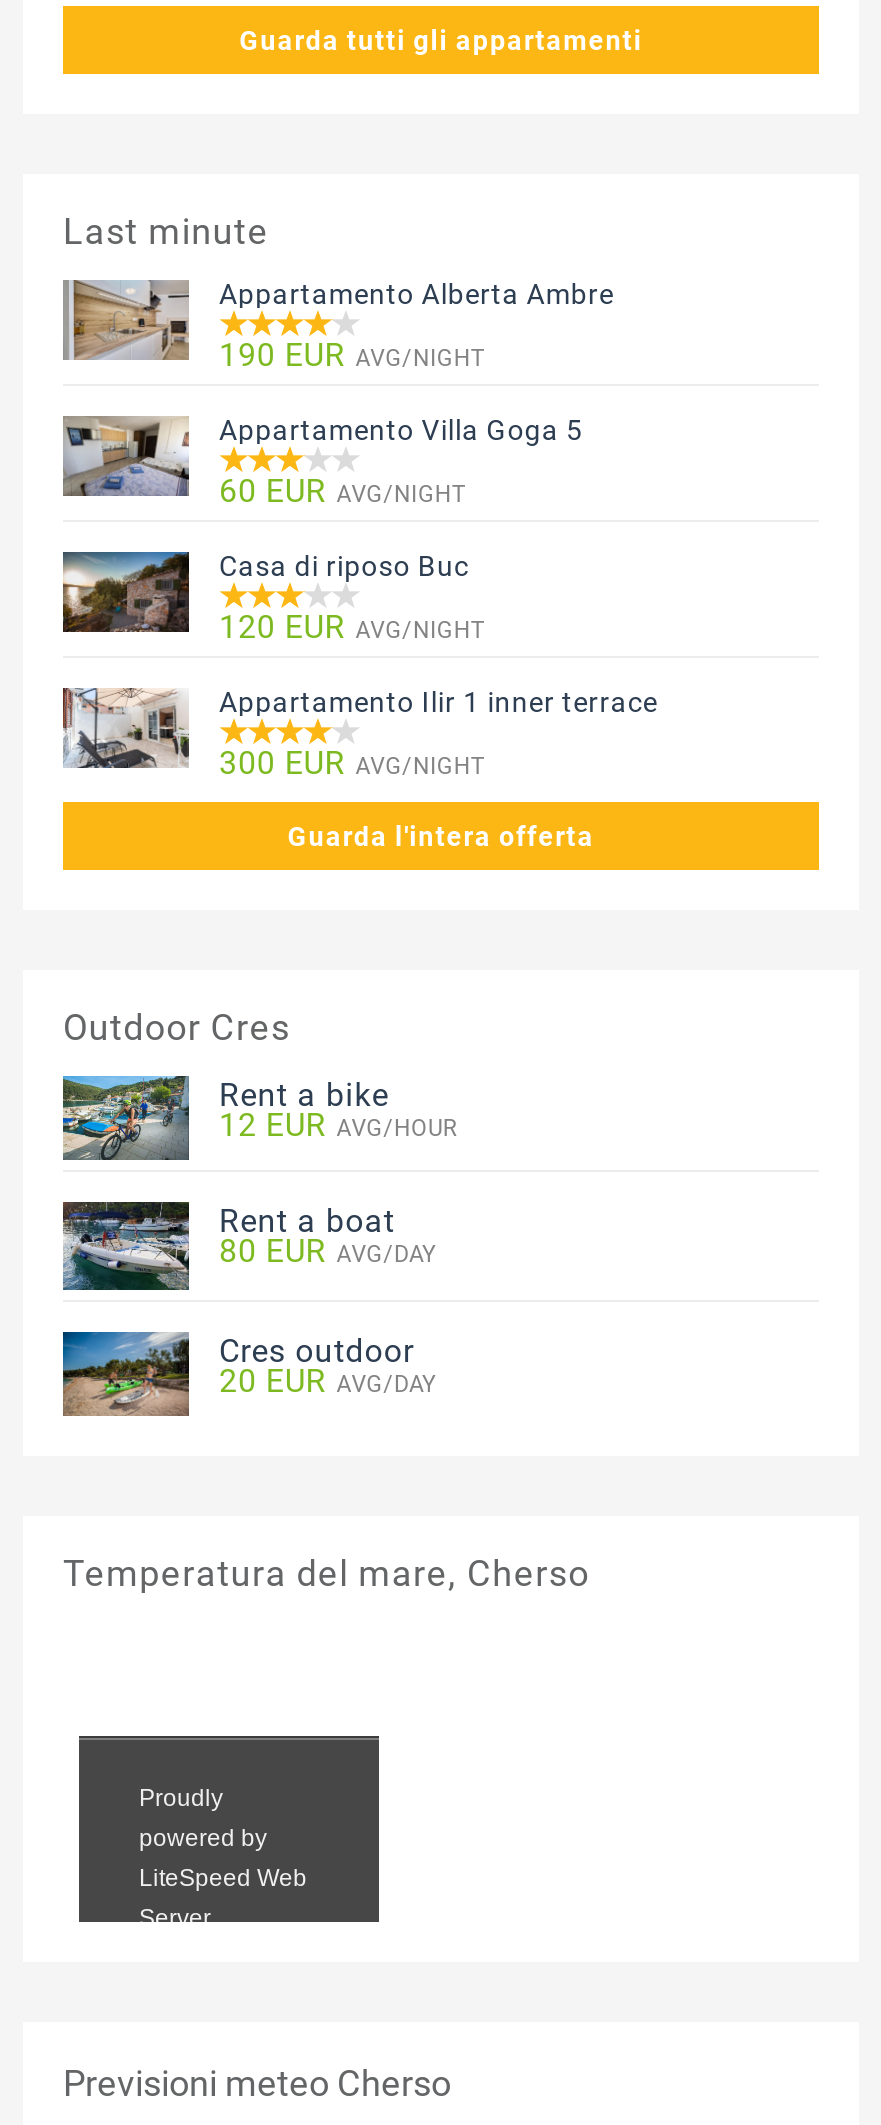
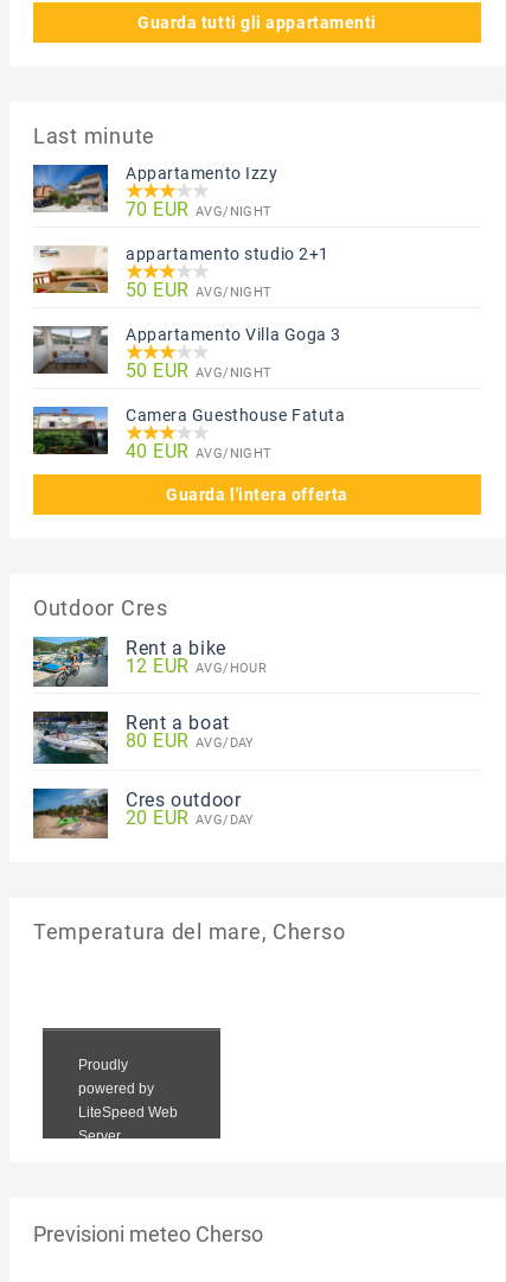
[63,278,614,360] [image] | Appartamento Alberta Ambre -> [32,164,278,212] [image] | Appartamento Izzy
[219,337,486,375] 190 EUR AVG/NIGHT -> [126,198,272,221] 70 EUR AVG/NIGHT
[63,415,583,498] [image] | Appartamento Villa Goga 5 -> [32,245,329,294] [image] | appartamento studio 2+1
[219,473,467,511] 60 EUR AVG/NIGHT -> [126,279,272,302] 50 EUR AVG/NIGHT
[61,551,469,630] [image] | Casa di riposo Buc -> [32,325,341,374] [image] | Appartamento Villa Goga 3
[219,609,486,647] 120 EUR AVG/NIGHT -> [126,360,272,382] 50 EUR AVG/NIGHT
[61,686,658,770] [image] | Appartamento Ilir 1 inner terrace -> [32,406,345,455] [image] | Camera Guesthouse Fatuta
[219,745,486,783] 300 EUR AVG/NIGHT -> [126,440,272,463] 40 EUR AVG/NIGHT

